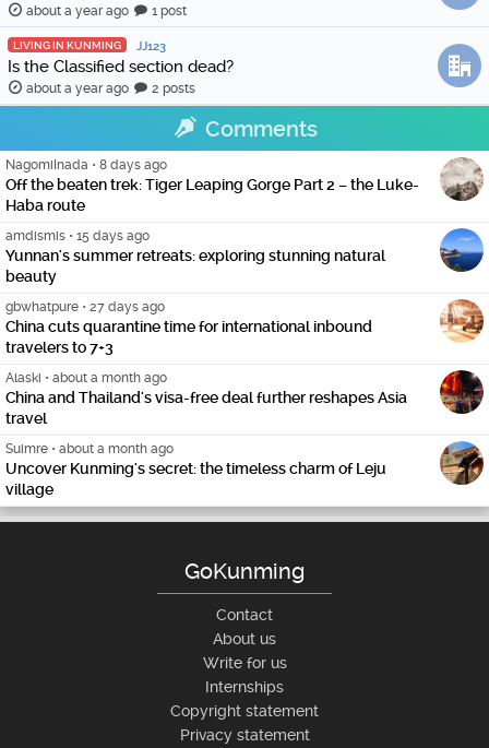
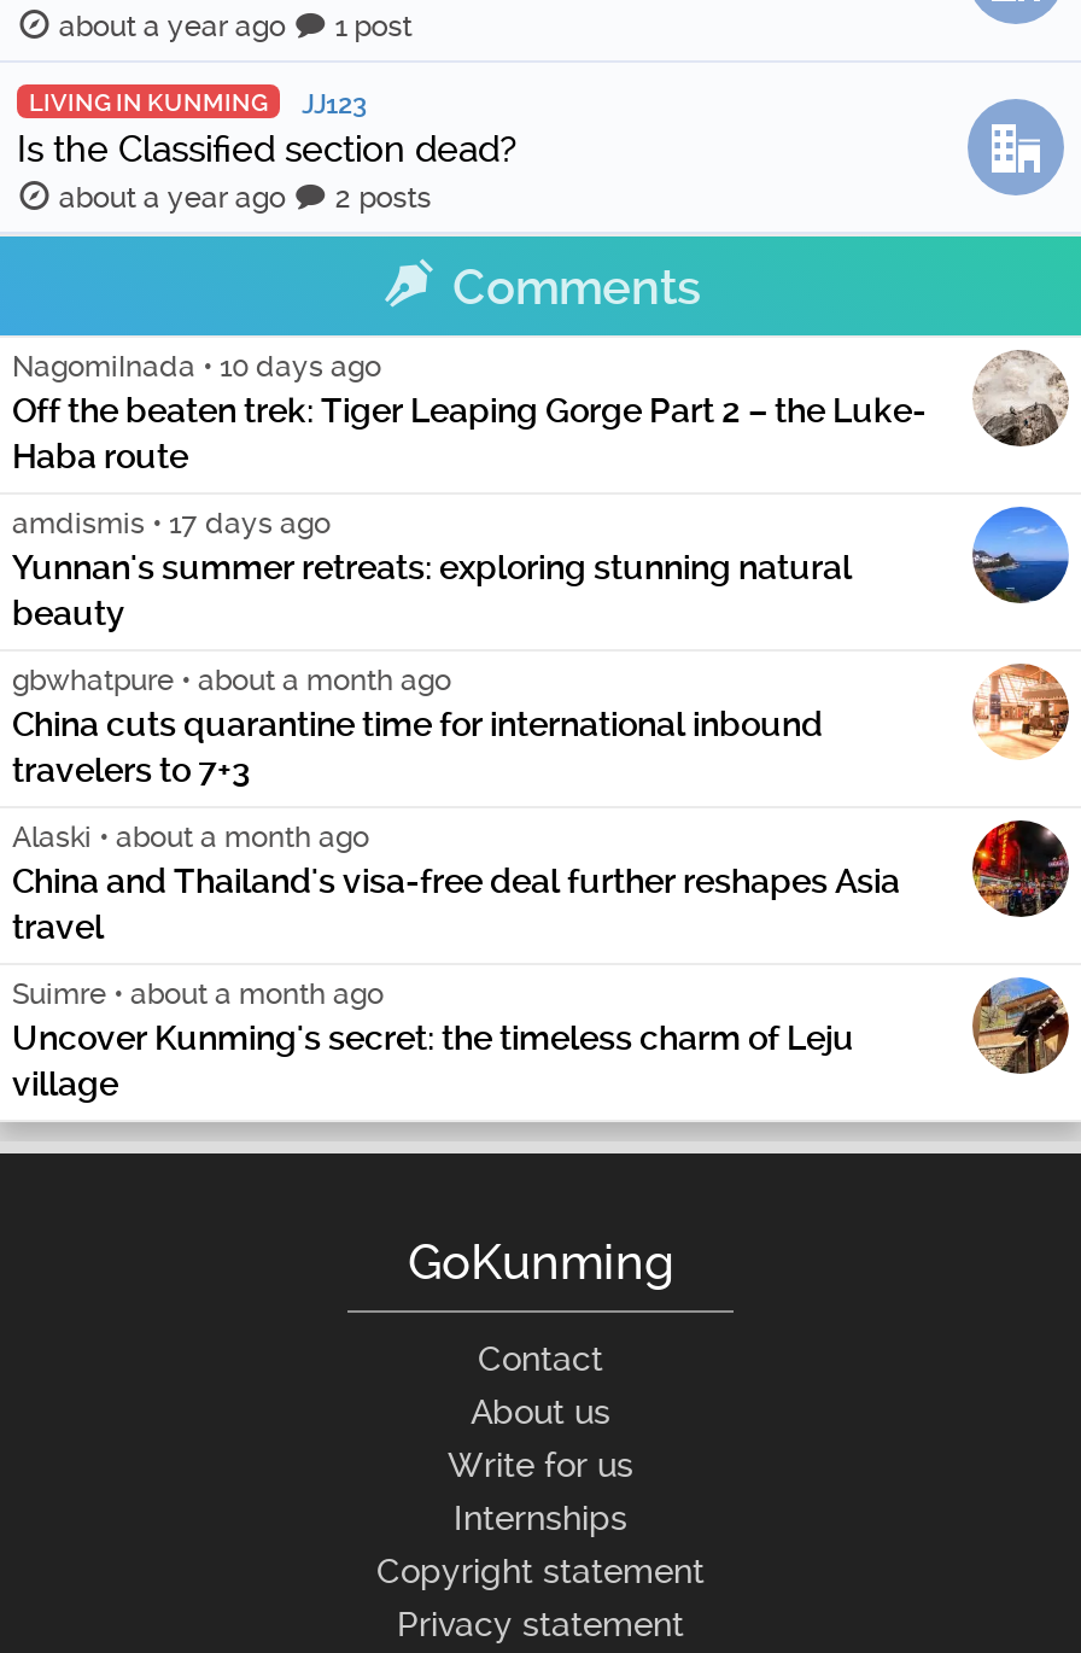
[5,158,167,173] NagomiInada • 8 days ago -> [12,348,381,382] NagomiInada • 10 days ago
[5,229,150,244] amdismis • 15 days ago -> [12,505,331,539] amdismis • 17 days ago
[5,300,165,315] gbwhatpure • 27 days ago -> [12,662,451,696] gbwhatpure • about a month ago

